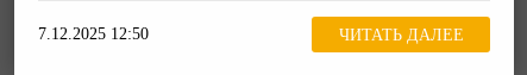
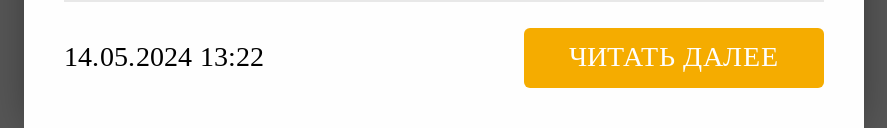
[38,25,149,43] 7.12.2025 12:50 -> [64,42,264,72] 14.05.2024 13:22

